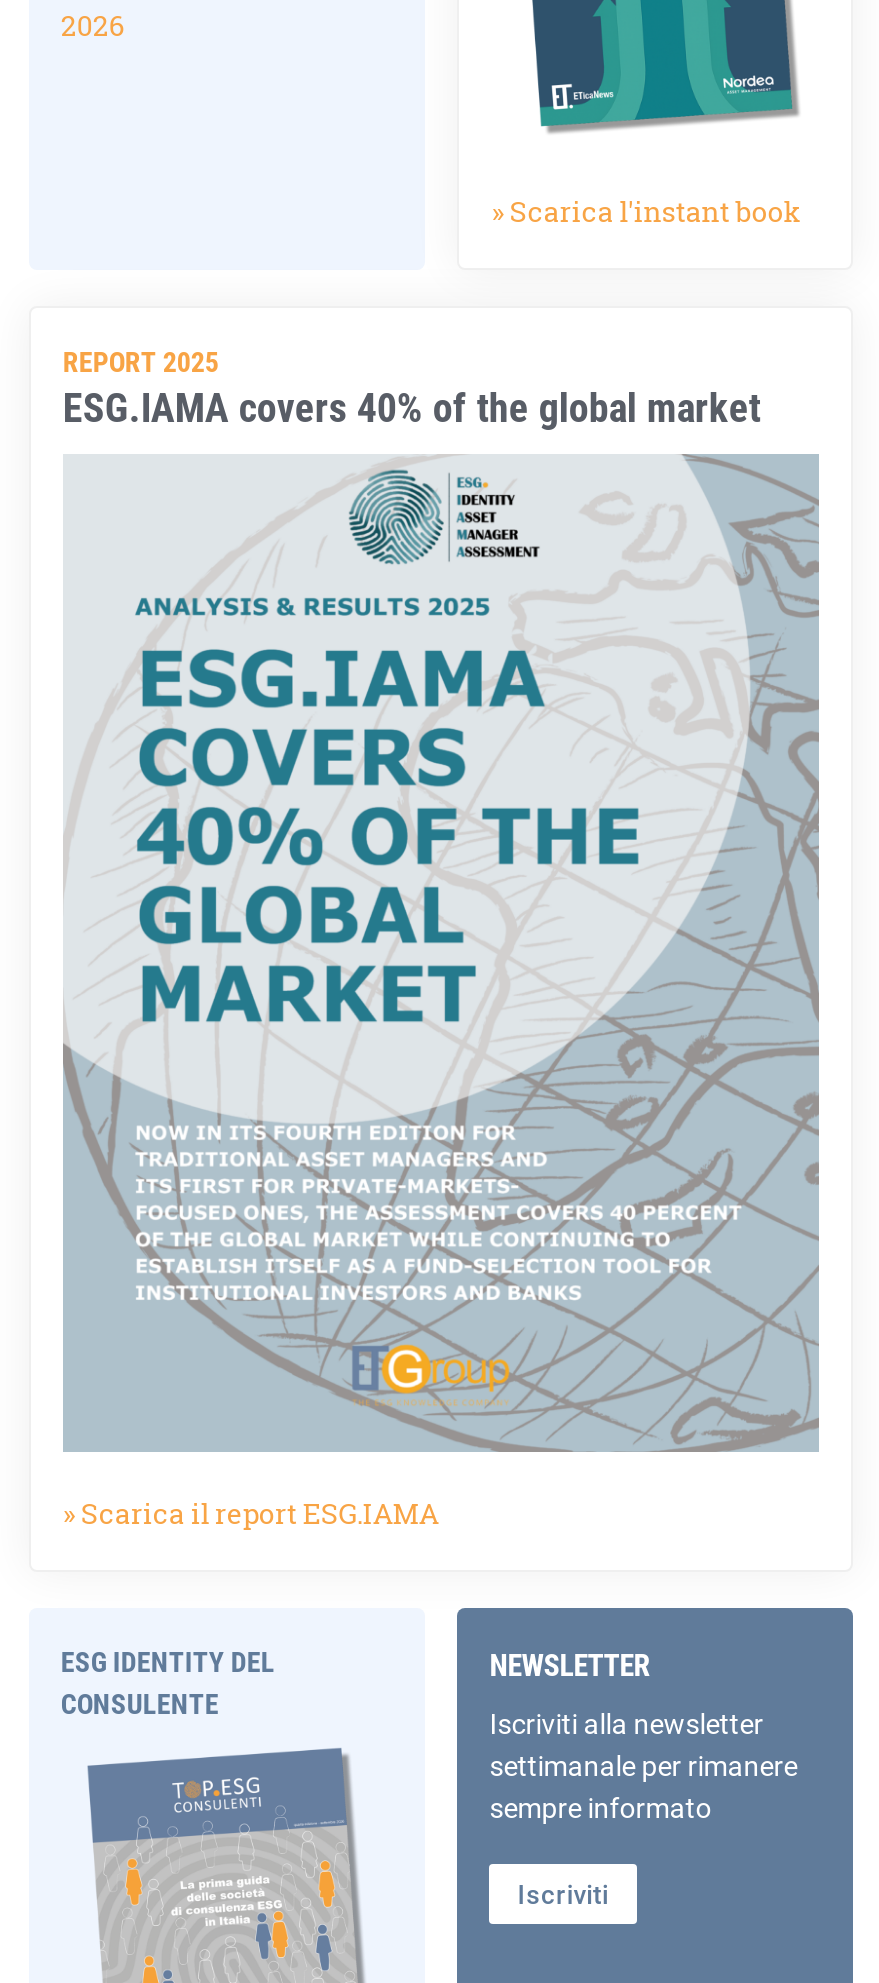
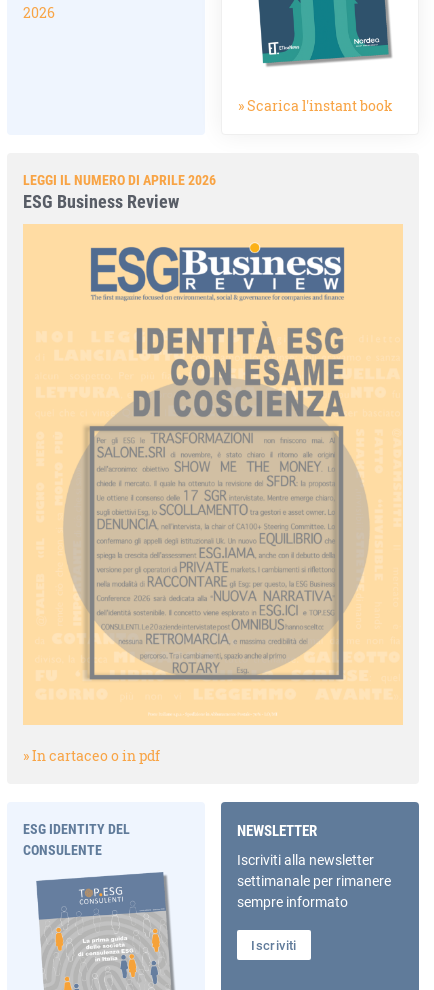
[63,342,761,432] REPORT 2025 | ESG.IAMA covers 40% of the global market -> [23,170,216,213] LEGGI IL NUMERO DI APRILE 2026 | ESG Business Review
[61,450,821,1532] [image] | » Scarica il report ESG.IAMA -> [22,223,404,765] [image] | » In cartaceo o in pdf

